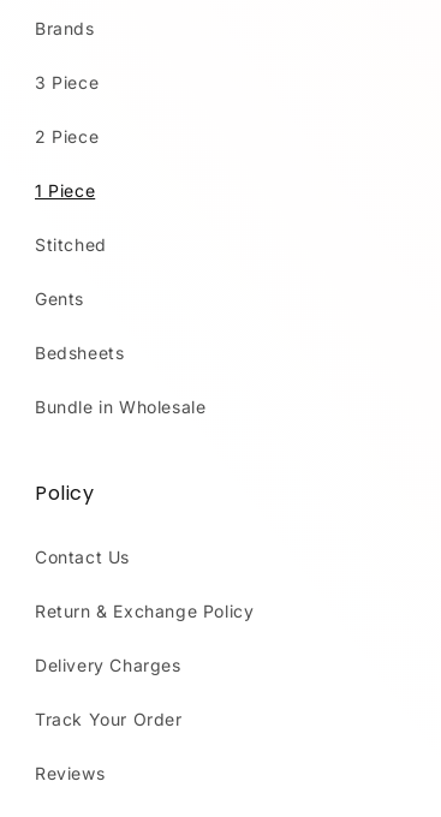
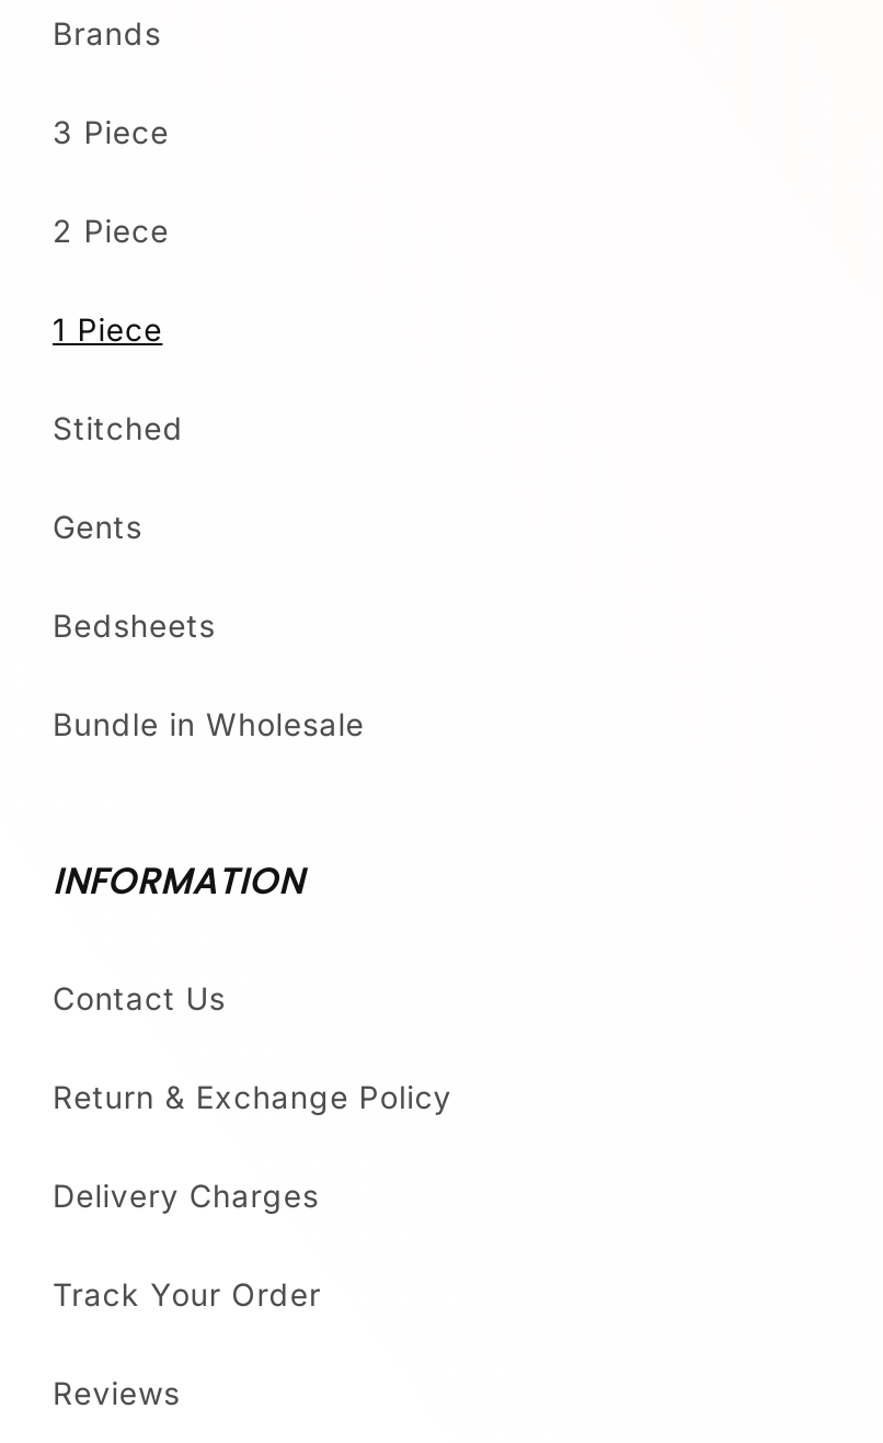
[35,479,94,507] Policy -> [53,856,304,907] INFORMATION

